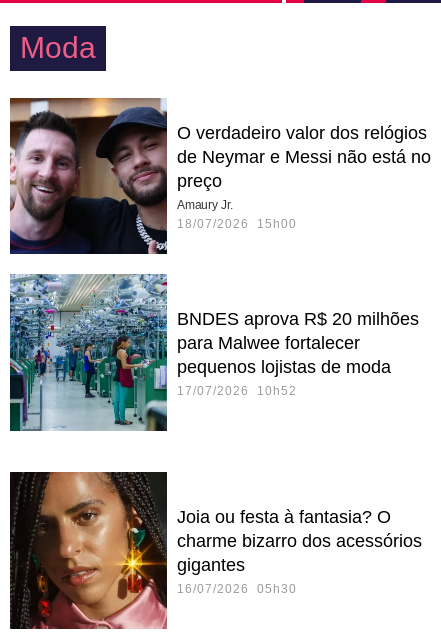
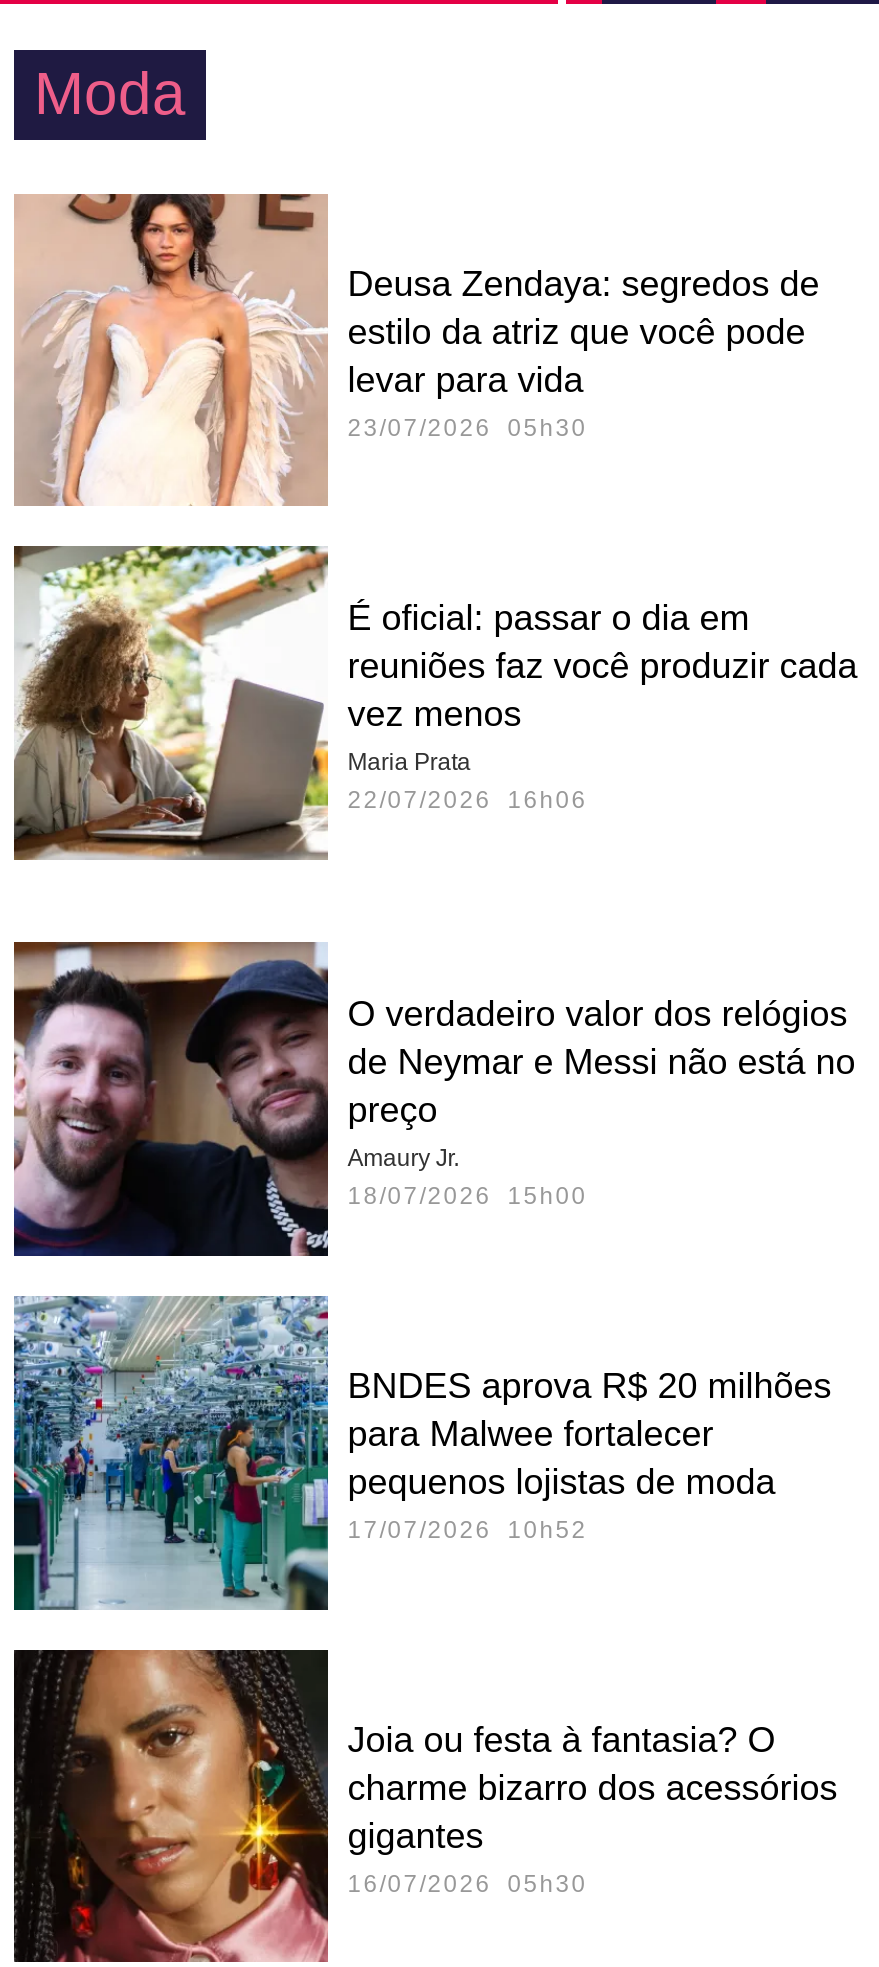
none -> [12,544,858,862] [image] | É oficial: passar o dia em | reuniões faz você produzir cada | vez menos | Maria Prata | 22/07/2026 16h06
none -> [14,192,820,508] [image] | Deusa Zendaya: segredos de | estilo da atriz que você pode | levar para vida | 23/07/2026 05h30
moved [8,97,431,398] -> [10,940,856,1544]: [image] | O verdadeiro valor dos relógios | de Neymar e Messi não está no | ... | pequenos lojistas de moda | 17/07/2026 10h52

